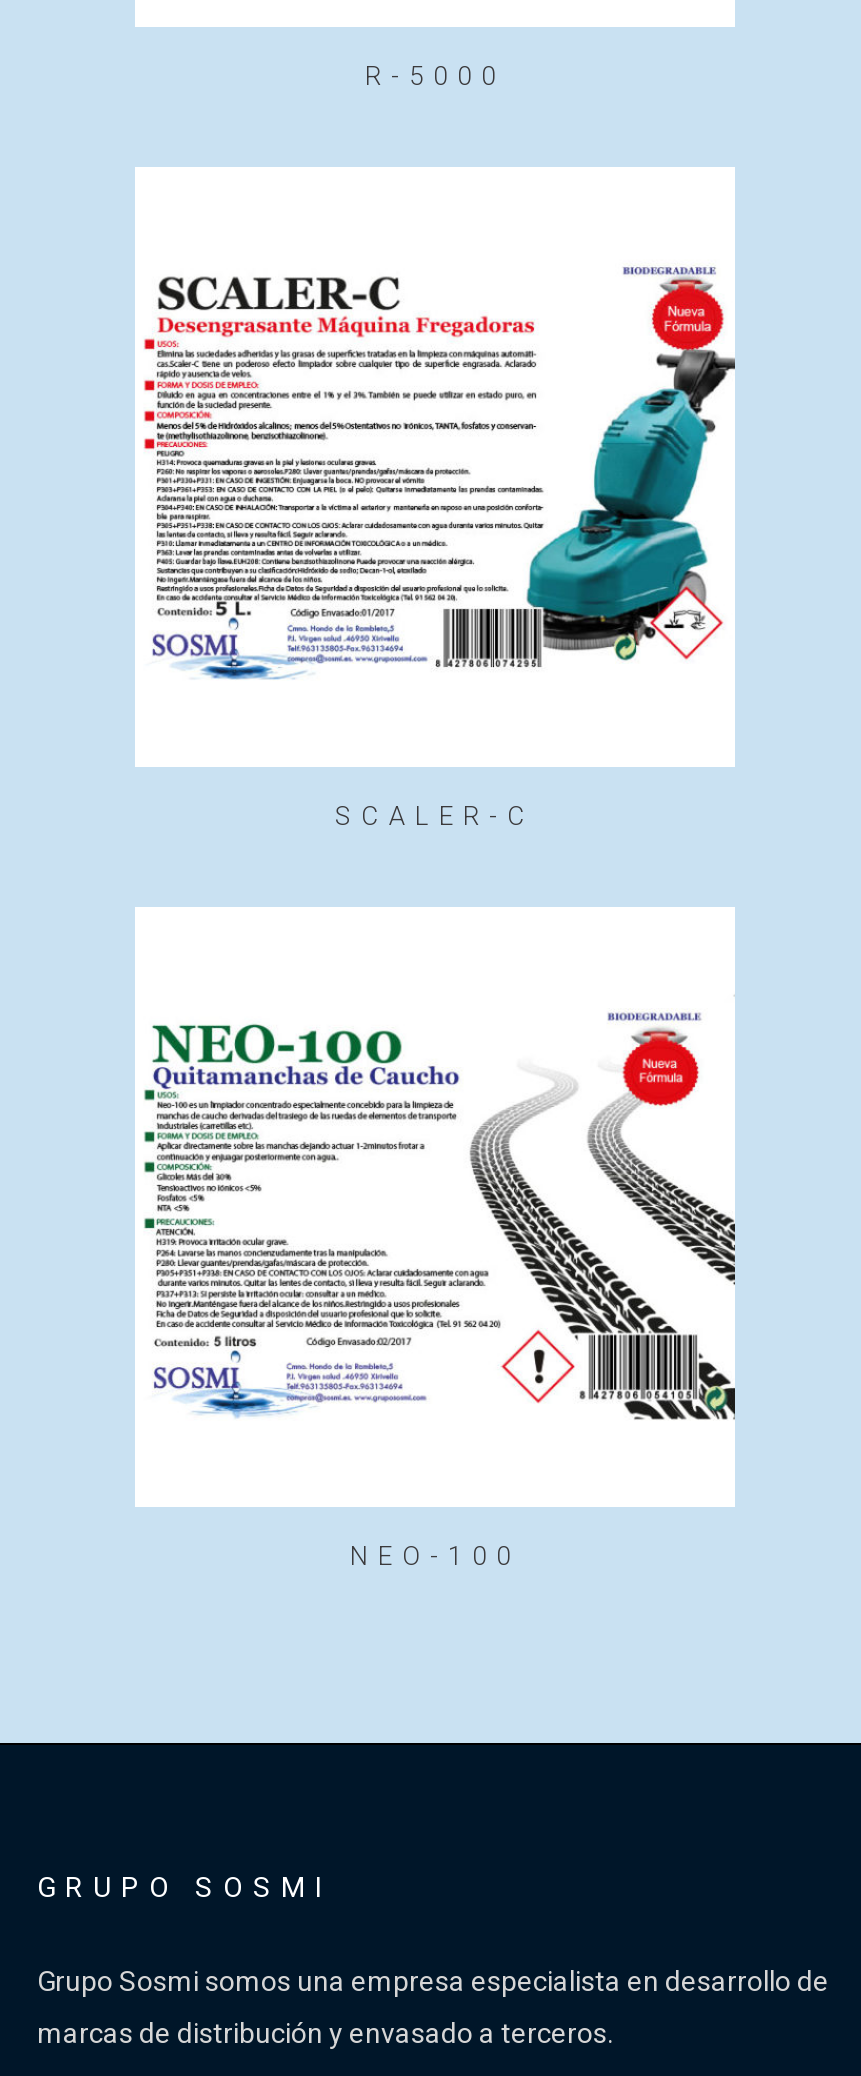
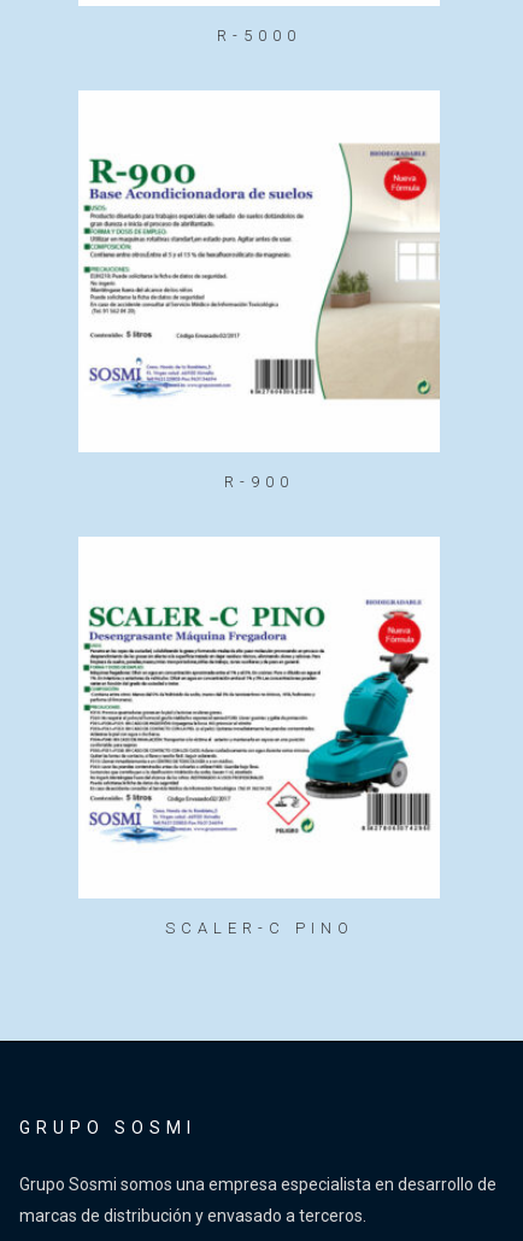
[143,255,737,679] [image] -> [82,142,440,400] [image]
[335,801,535,831] SCALER-C -> [224,473,294,491] R-900
[143,1015,737,1421] [image] -> [82,605,440,845] [image]
[350,1541,520,1571] NEO-100 -> [164,919,354,937] SCALER-C PINO

